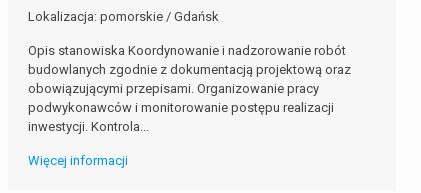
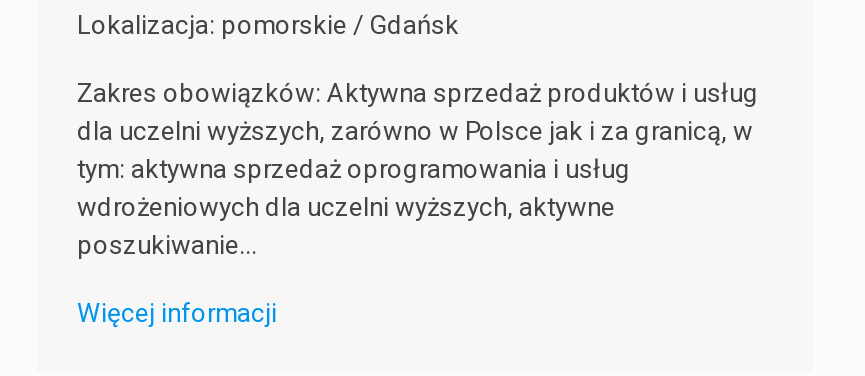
[28,43,351,134] Opis stanowiska Koordynowanie i nadzorowanie robót | budowlanych zgodnie z dokumentacją projektową oraz | obowiązującymi przepisami. Organizowanie pracy | podwykonawców i monitorowanie postępu realizacji | inwestycji. Kontrola... -> [77,78,759,260] Zakres obowiązków: Aktywna sprzedaż produktów i usług | dla uczelni wyższych, zarówno w Polsce jak i za granicą, w | tym: aktywna sprzedaż oprogramowania i usług | wdrożeniowych dla uczelni wyższych, aktywne | poszukiwanie...

